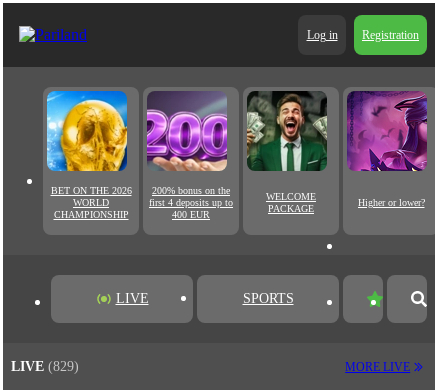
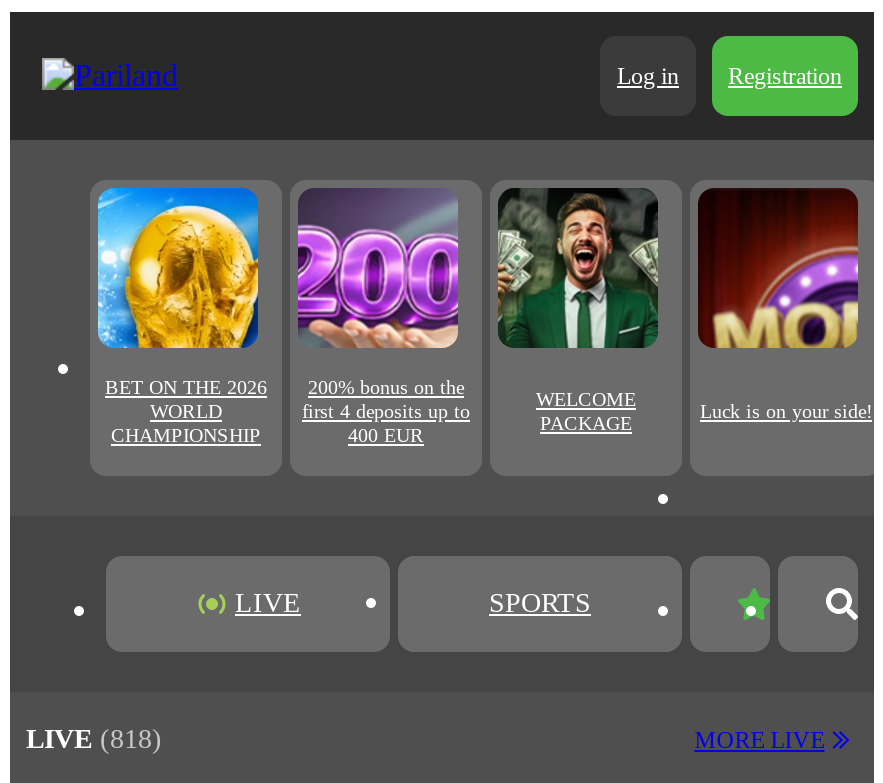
[347,91,428,208] [image] | Higher or lower? -> [696,188,872,422] [image] | Luck is on your side!
[11,359,79,374] LIVE (829) -> [26,724,162,754] LIVE (818)

